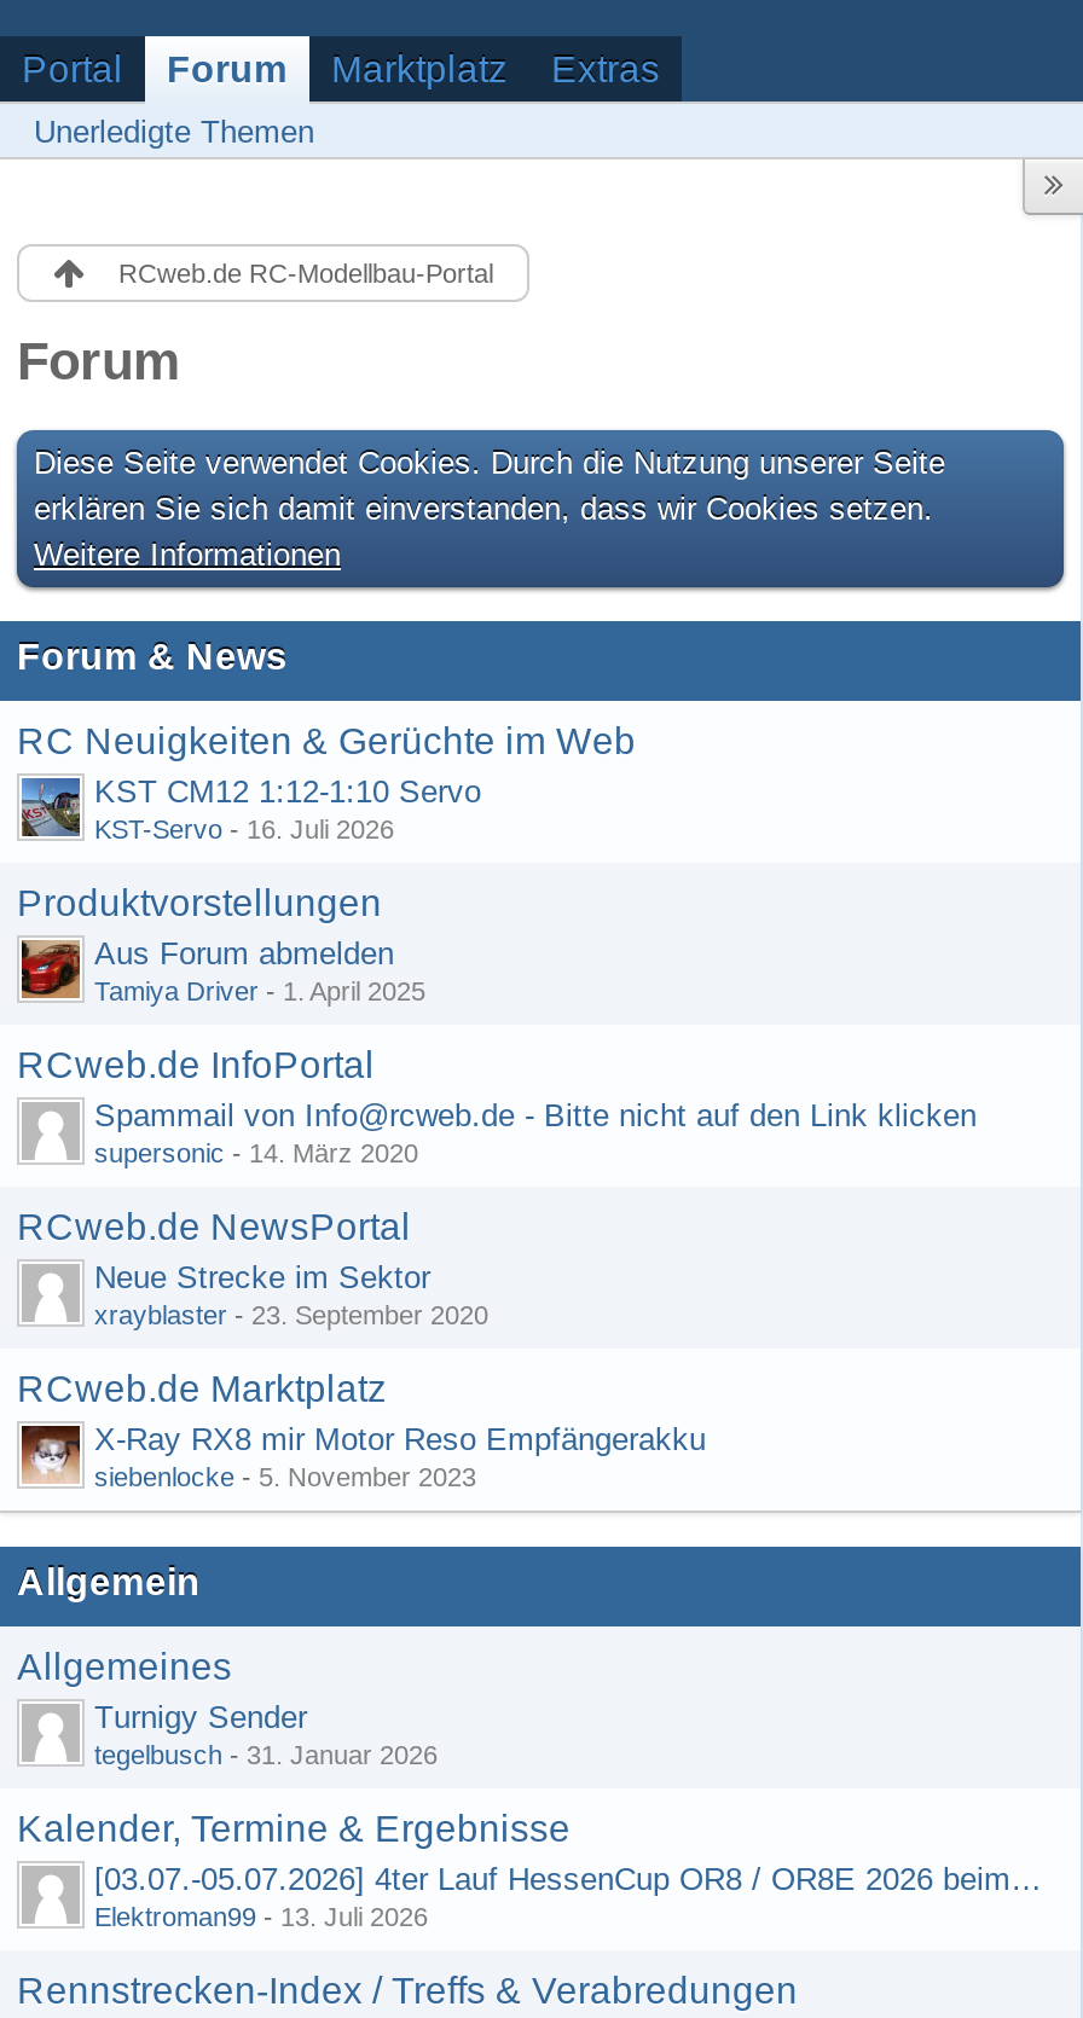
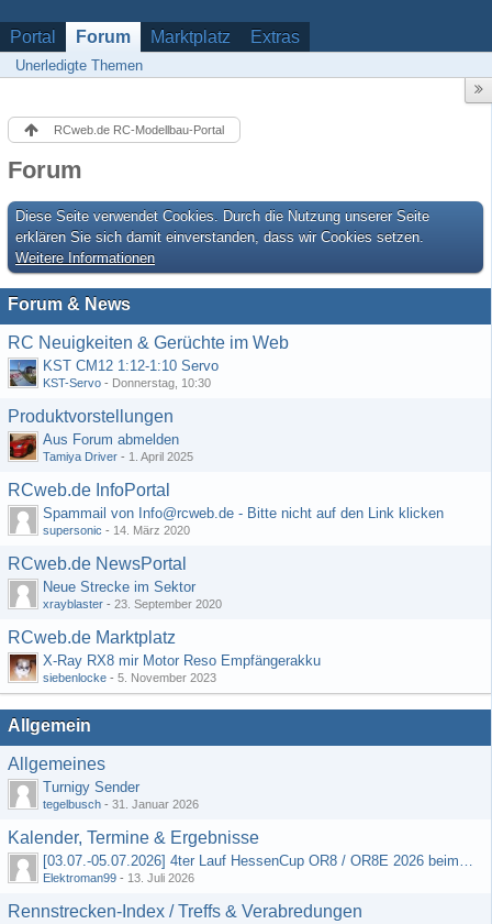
[94,814,394,843] KST-Servo - 16. Juli 2026 -> [43,376,211,389] KST-Servo - Donnerstag, 10:30

